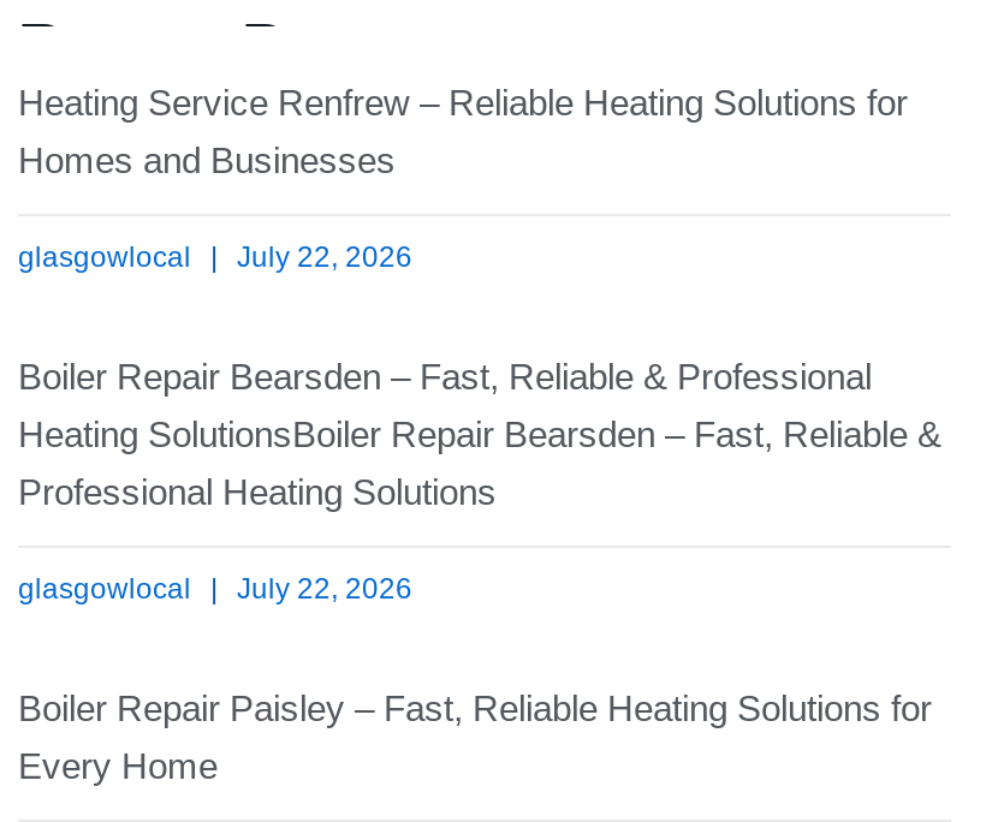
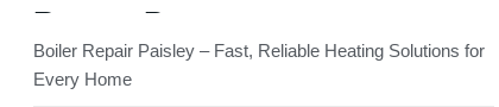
[18,81,941,605] Heating Service Renfrew – Reliable Heating Solutions for | Homes and Businesses | glasgowlocal | July 22, 2026 | Boiler Repair Bearsden – Fast, Reliable & Professional | Heating SolutionsBoiler Repair Bearsden – Fast, Reliable & | Professional Heating Solutions | glasgowlocal | July 22, 2026 -> none

